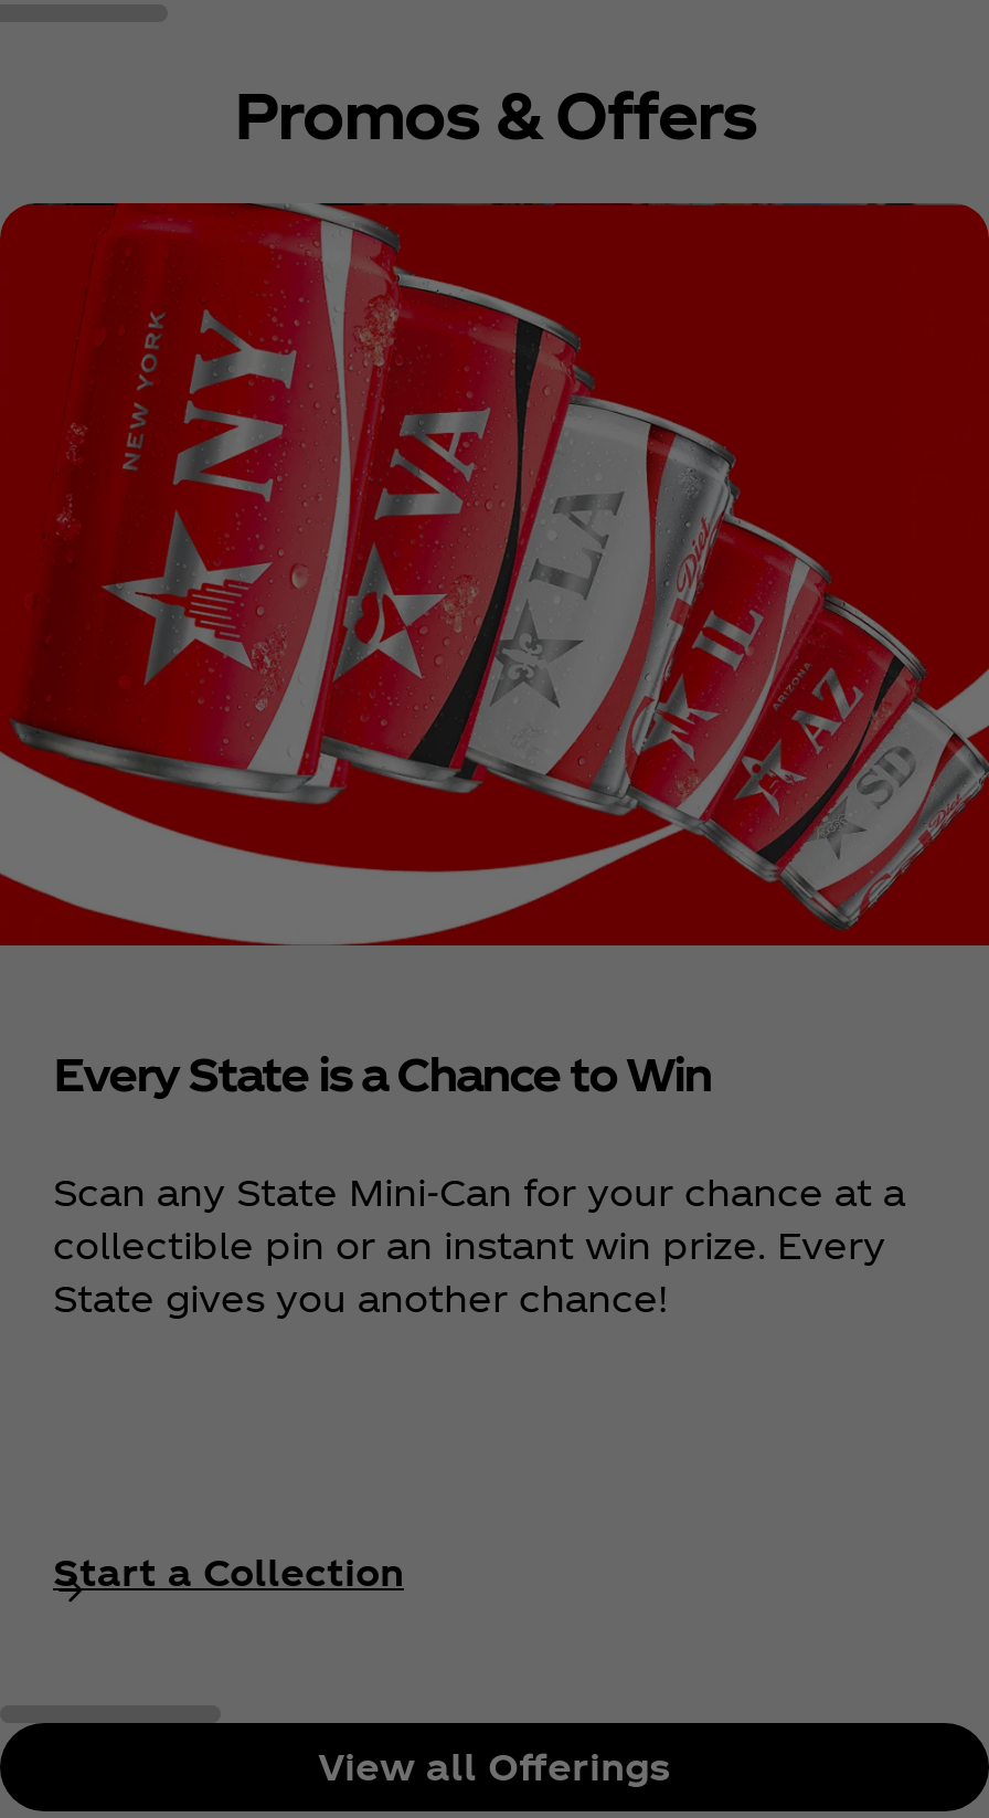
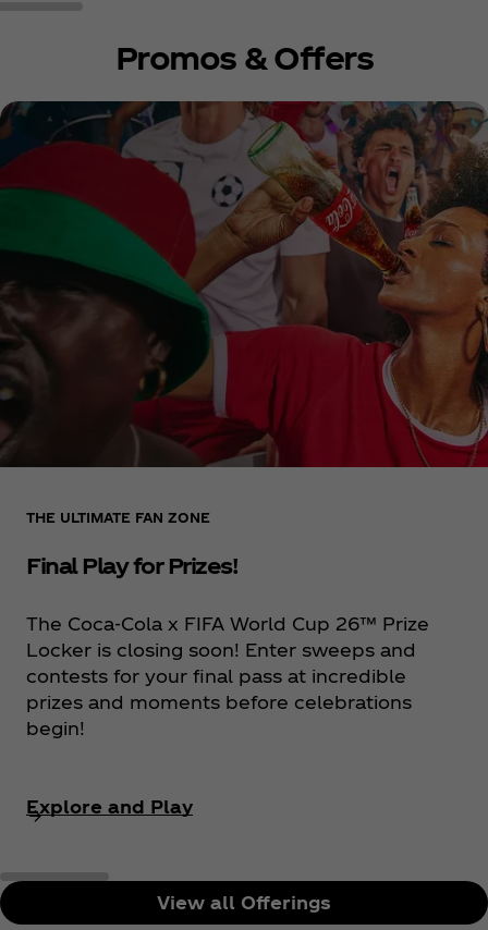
[7,200,982,949] [image] -> [3,100,485,468] [image]
[53,1048,905,1319] Every State is a Chance to Win | Scan any State Mini-Can for your chance at a | collectible pin or an instant win prize. Every | State gives you another chance! -> [26,509,429,738] THE ULTIMATE FAN ZONE | Final Play for Prizes! | The Coca‑Cola x FIFA World Cup 26™ Prize | Locker is closing soon! Enter sweeps and | contests for your final pass at incredible | prizes and moments before celebrations | begin!
[53,1551,404,1593] Start a Collection -> [26,796,193,817] Explore and Play

